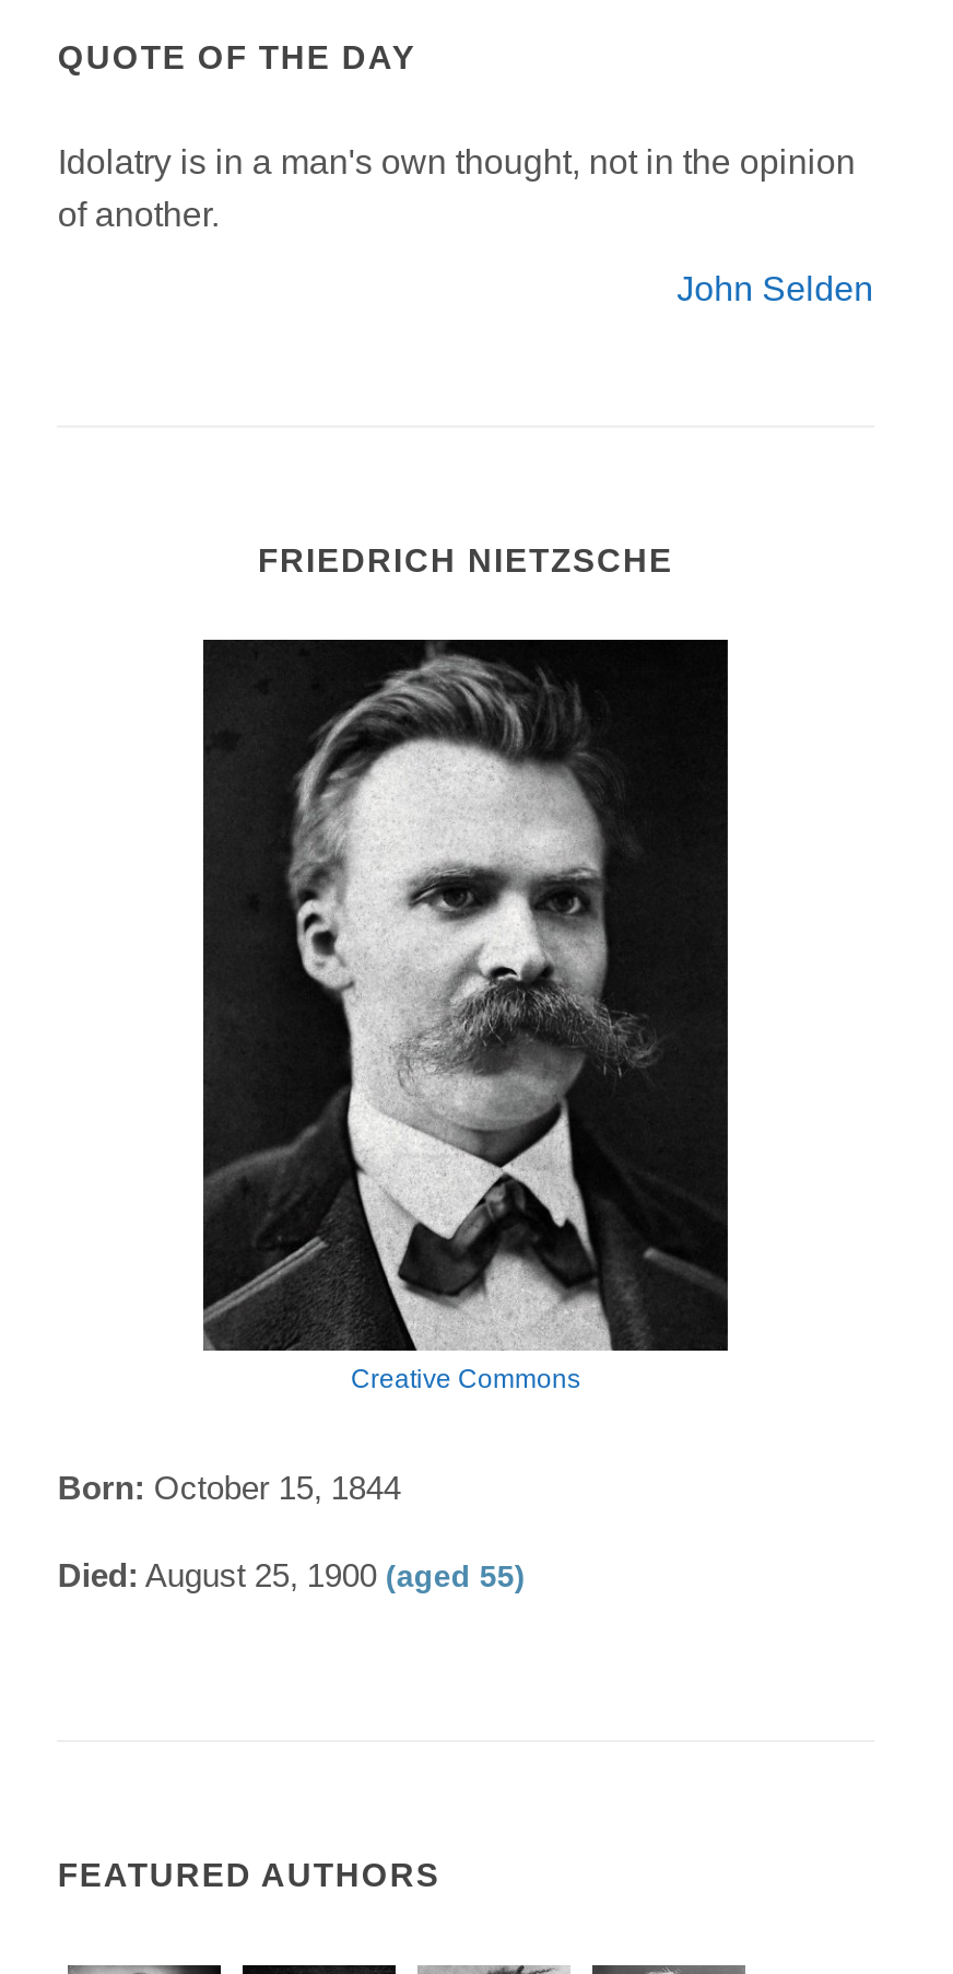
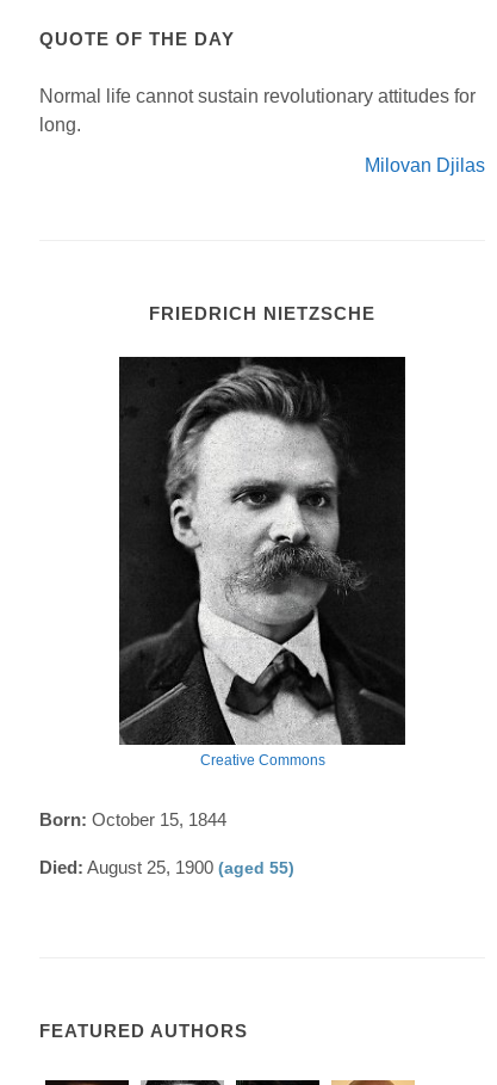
[58,142,856,232] Idolatry is in a man's own thought, not in the opinion | of another. -> [40,85,476,134] Normal life cannot sustain revolutionary attitudes for | long.
[677,269,873,306] John Selden -> [364,155,485,175] Milovan Djilas

